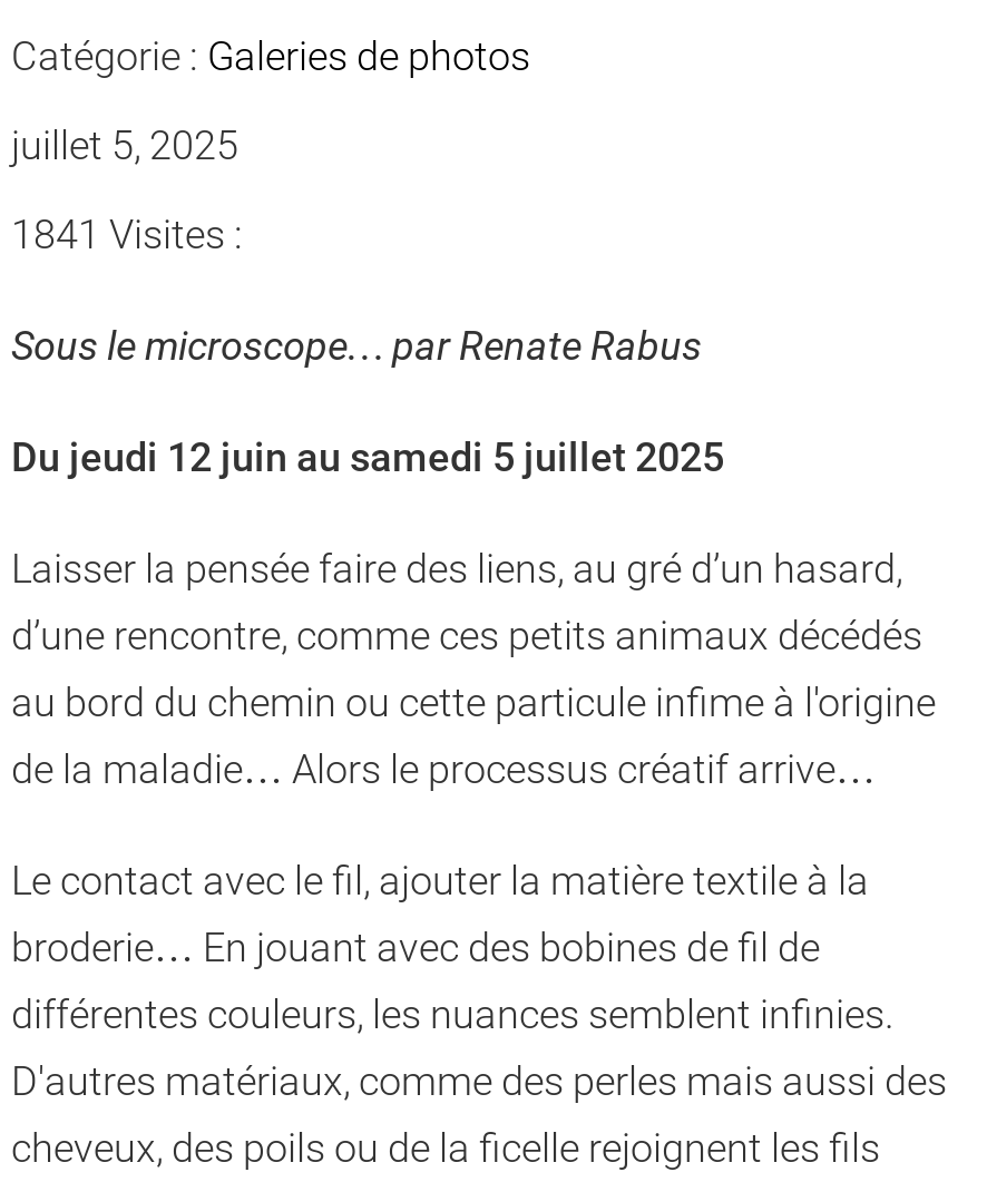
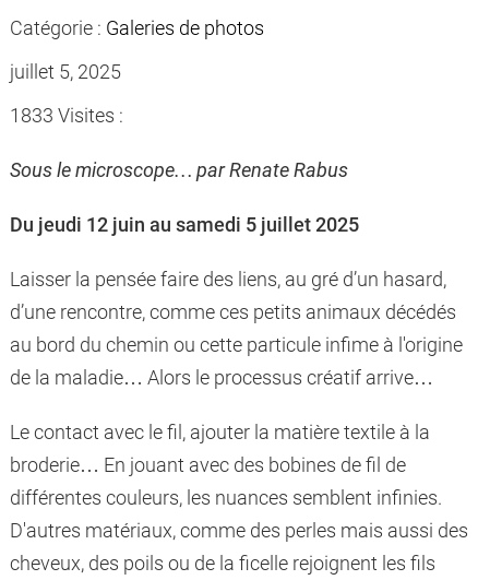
[11,211,243,258] 1841 Visites : -> [10,104,123,127] 1833 Visites :

